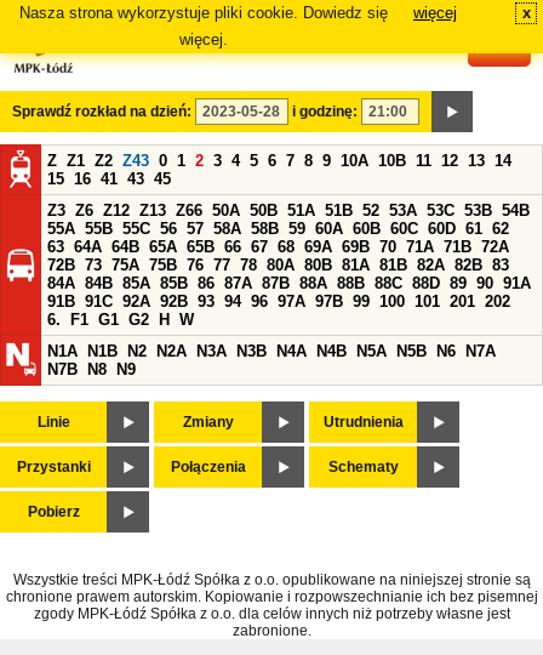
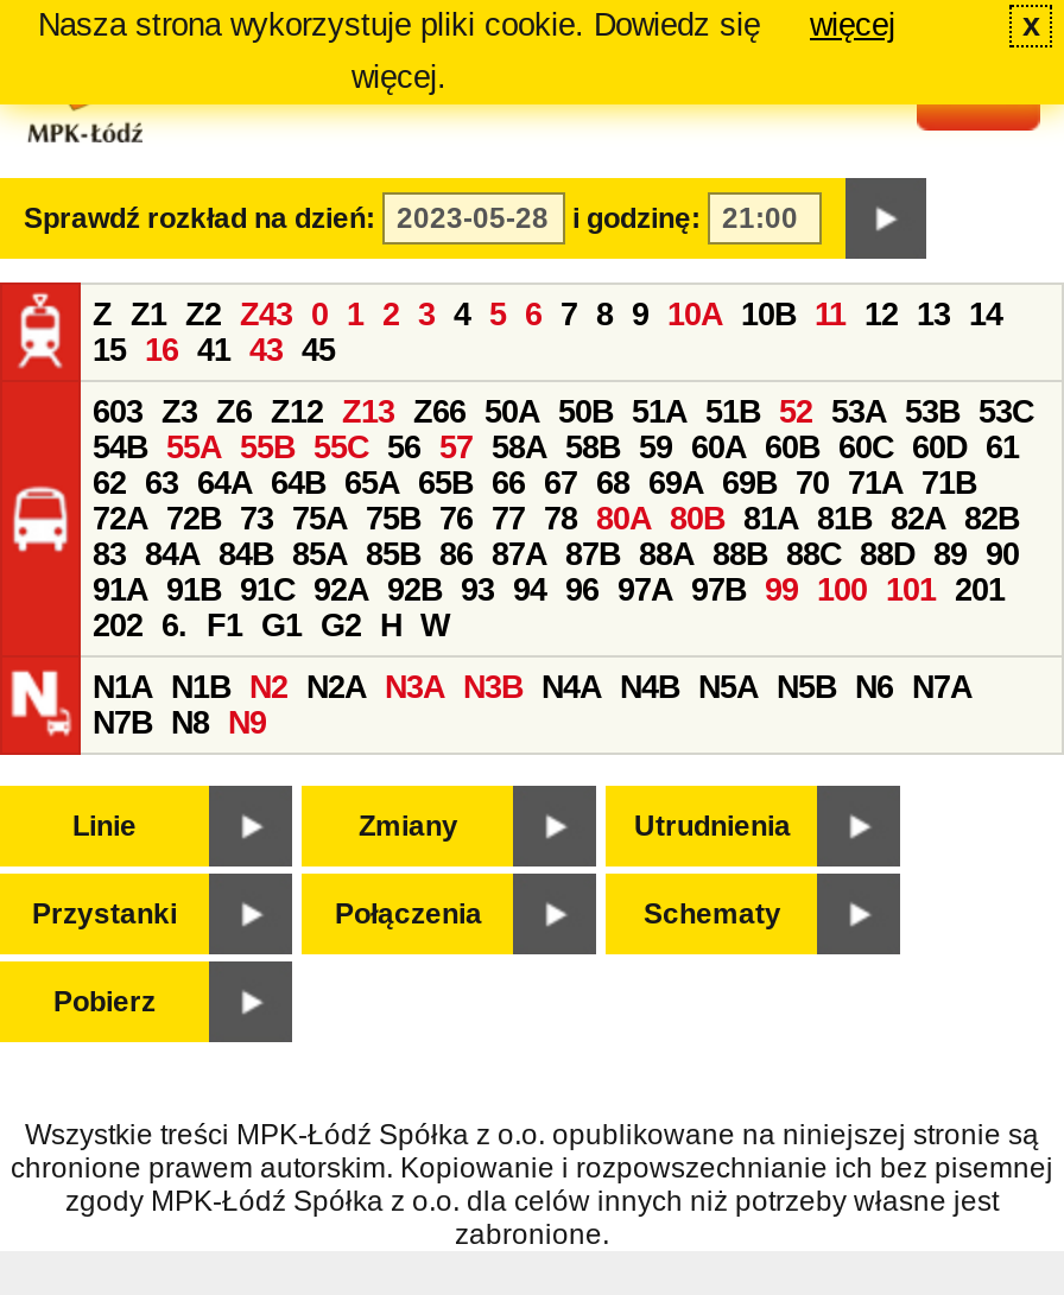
[47,201,531,329] Z3 Z6 Z12 Z13 Z66 50A 50B 51A 51B 52 53A 53C 53B 54B | 55A 55B 55C 56 57 58A 58B 59 60A 60B 60C 60D 61 62 | 63 64A 64B 65A 65B 66 67 68 69A 69B 70 71A 71B 72A | 72B 73 75A 75B 76 77 78 80A 80B 81A 81B 82A 82B 83 | 84A 84B 85A 85B 86 87A 87B 88A 88B 88C 88D 89 90 91A | 91B 91C 92A 92B 93 94 96 97A 97B 99 100 101 201 202 | 6. F1 G1 G2 H W -> [93,394,1033,643] 603 Z3 Z6 Z12 Z13 Z66 50A 50B 51A 51B 52 53A 53B 53C | 54B 55A 55B 55C 56 57 58A 58B 59 60A 60B 60C 60D 61 | 62 63 64A 64B 65A 65B 66 67 68 69A 69B 70 71A 71B | 72A 72B 73 75A 75B 76 77 78 80A 80B 81A 81B 82A 82B | 83 84A 84B 85A 85B 86 87A 87B 88A 88B 88C 88D 89 90 | 91A 91B 91C 92A 92B 93 94 96 97A 97B 99 100 101 201 | 202 6. F1 G1 G2 H W

